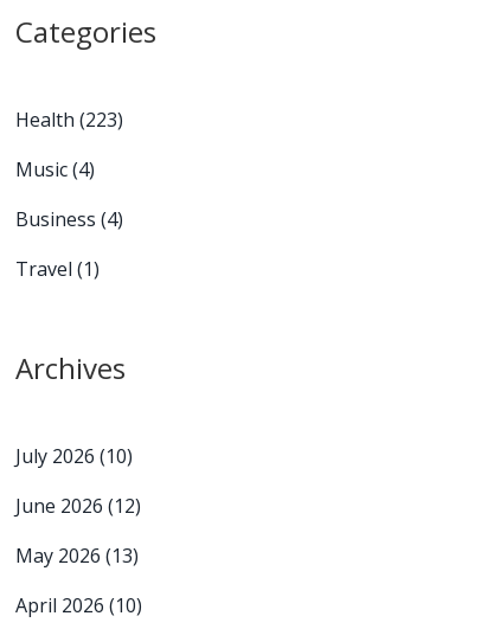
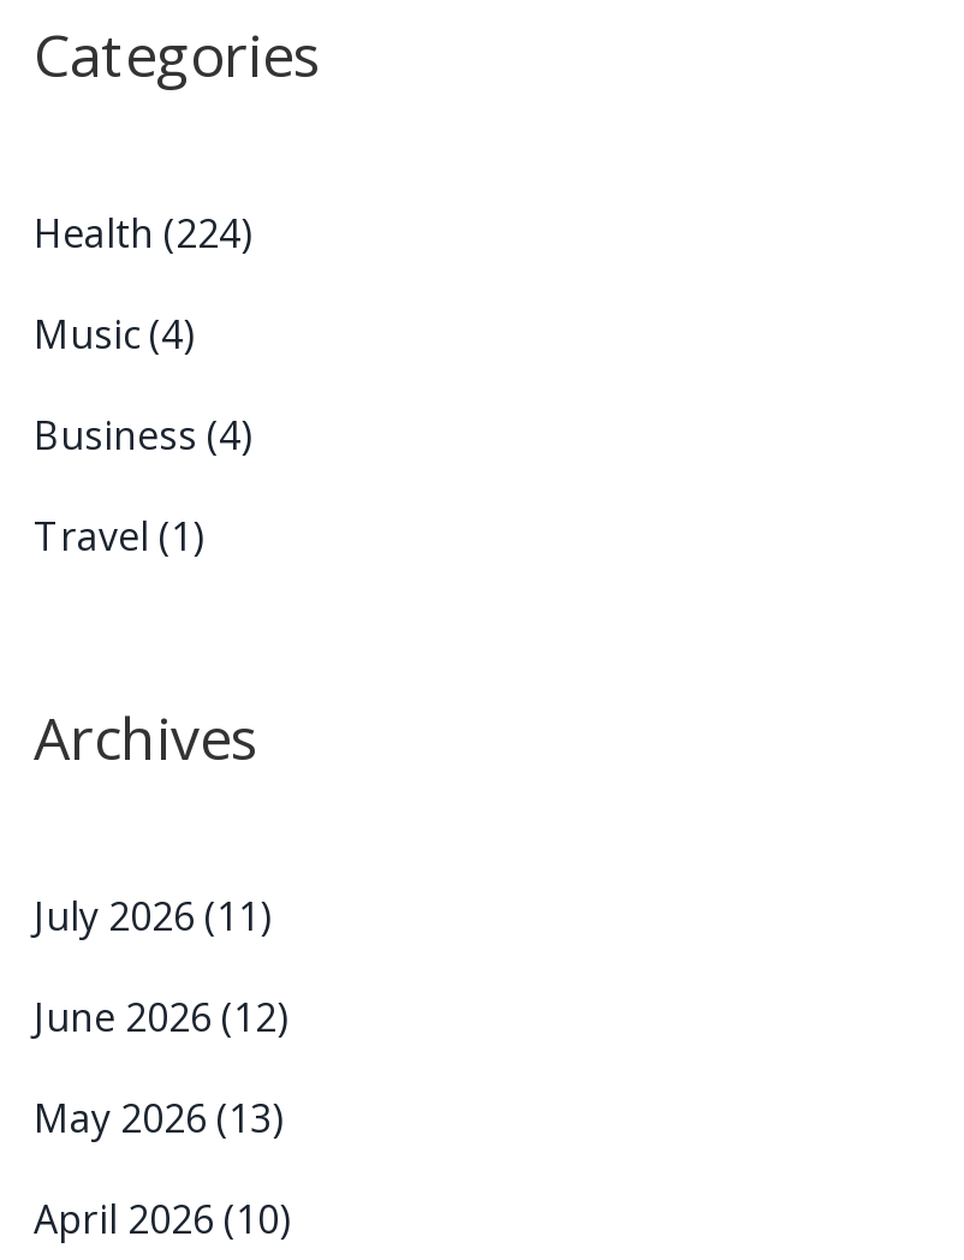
[15,106,123,132] Health (223) -> [34,206,252,259] Health (224)
[15,443,133,469] July 2026 (10) -> [34,889,272,942] July 2026 (11)

